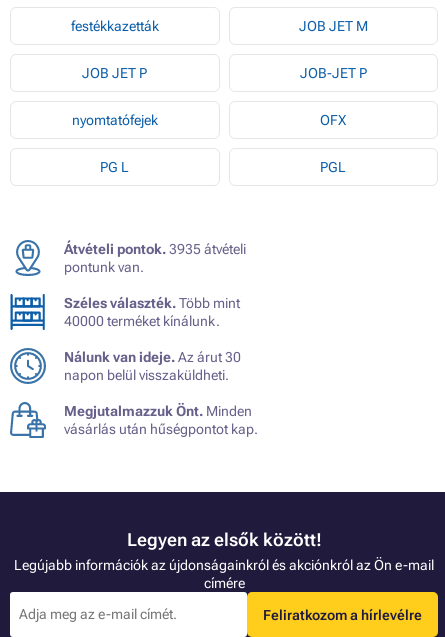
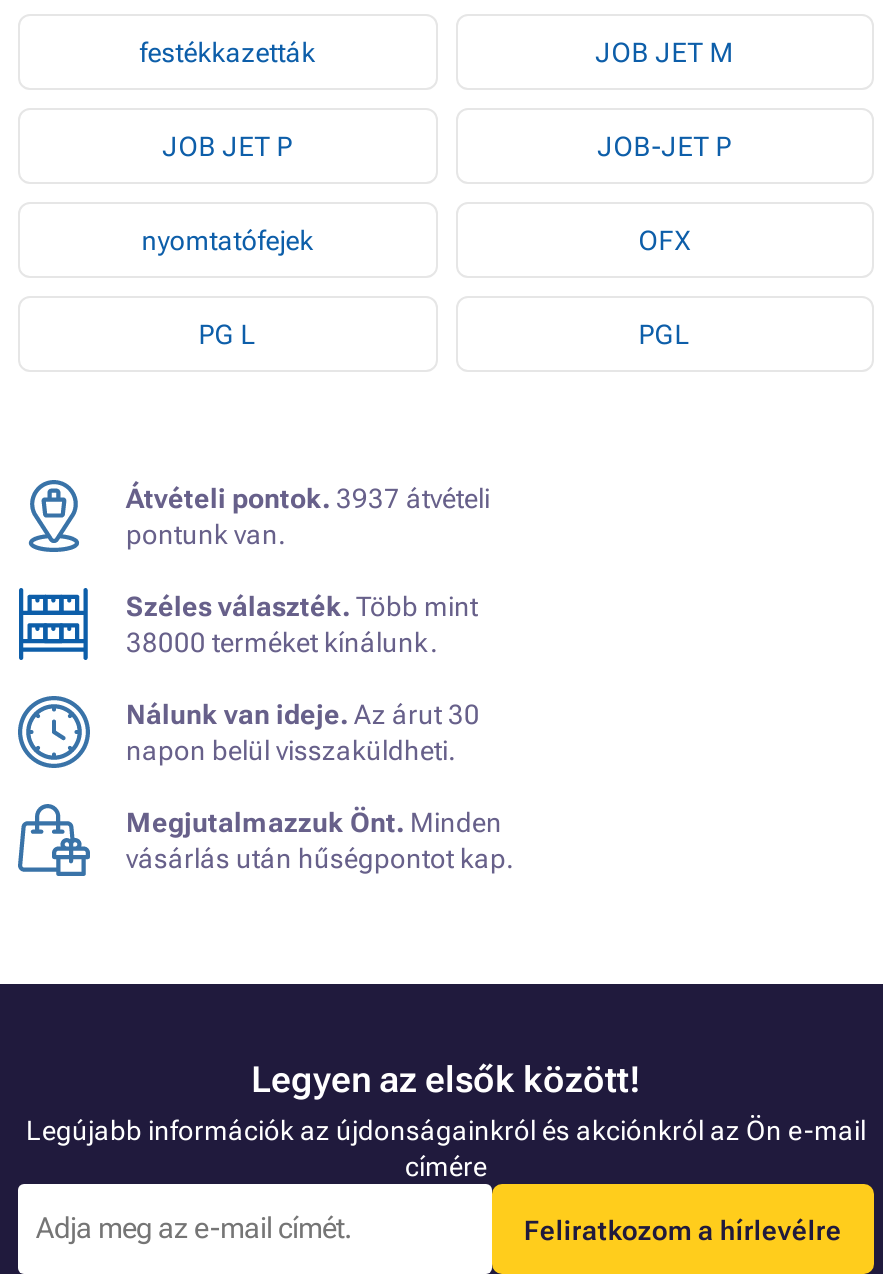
[64,241,246,257] Átvételi pontok. 3935 átvételi -> [126,482,490,514] Átvételi pontok. 3937 átvételi
[64,313,220,329] 40000 terméket kínálunk. -> [126,626,438,658] 38000 terméket kínálunk.

